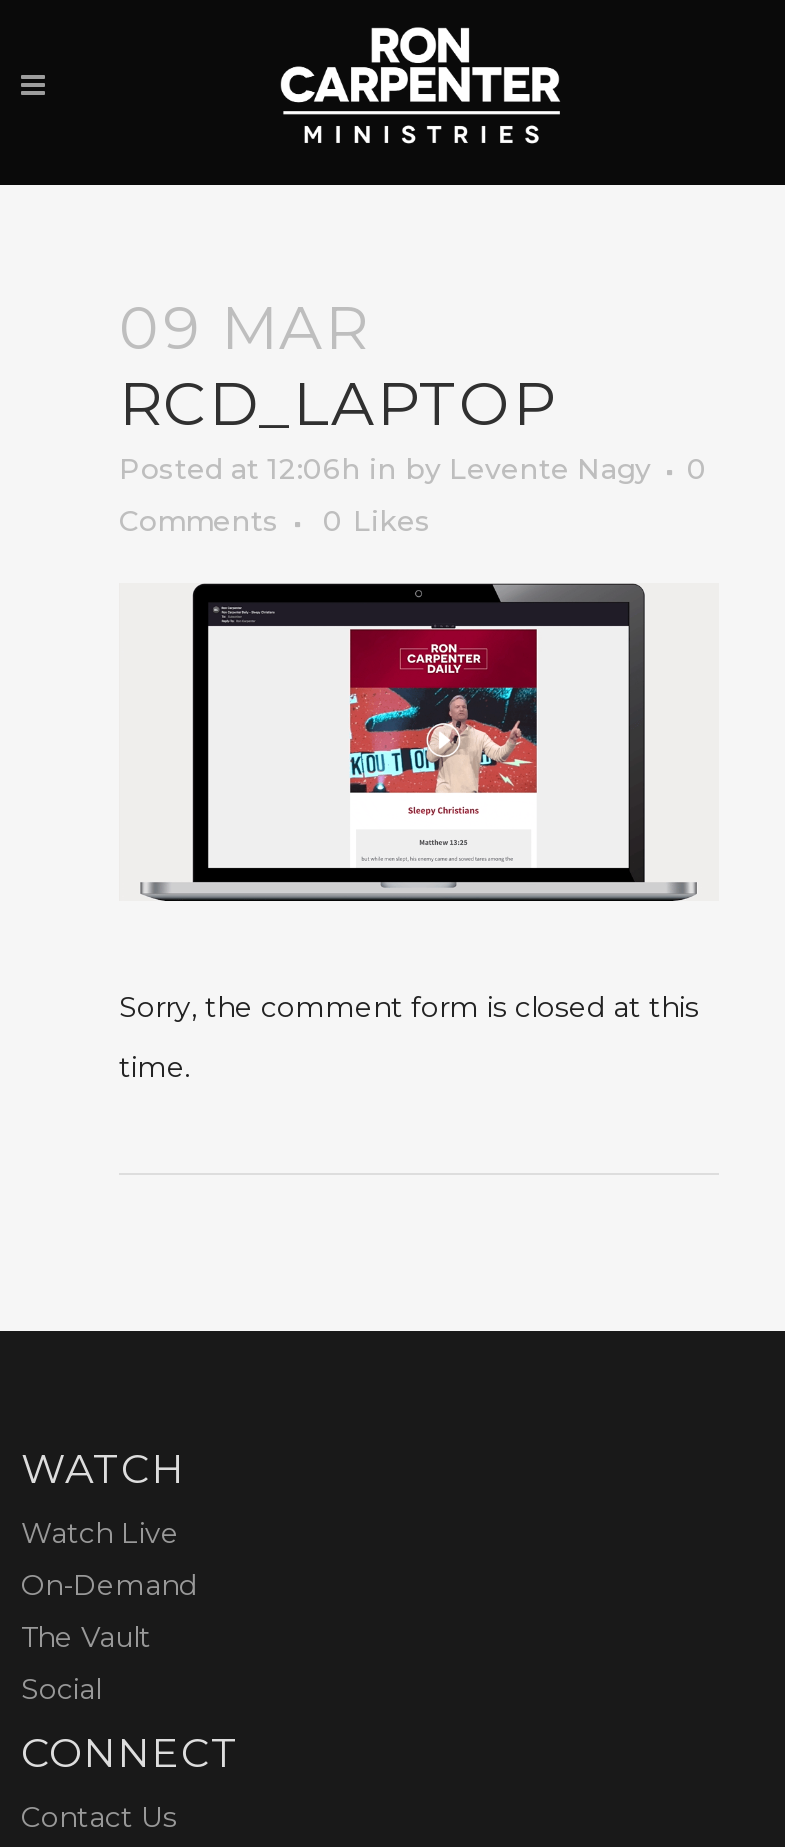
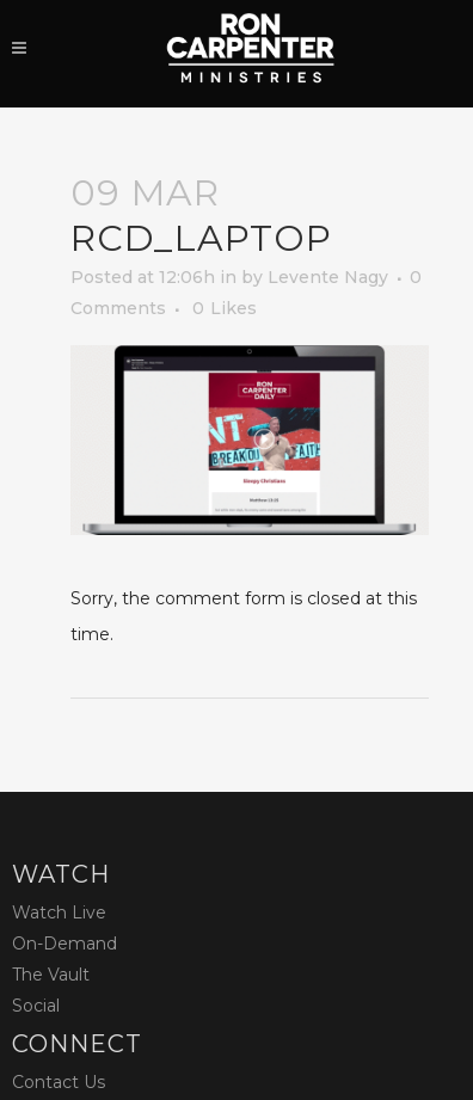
[349,687,539,795] [image] -> [208,407,321,472] [image]

